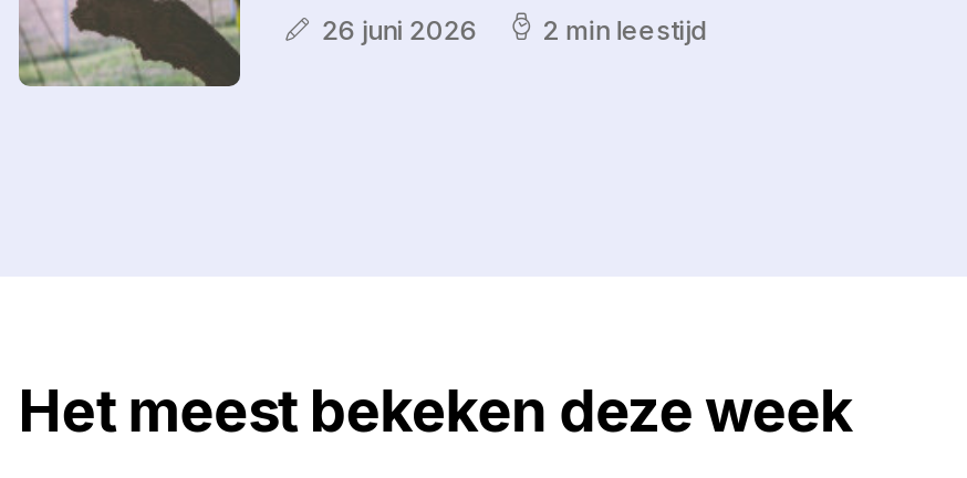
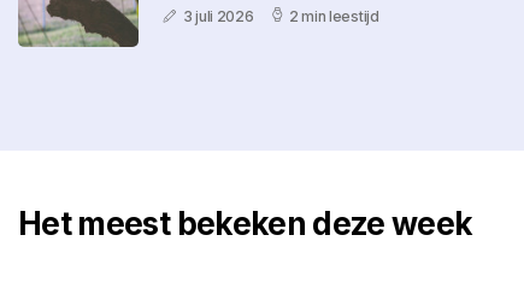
[321,12,708,46] 26 juni 2026 2 min leestijd -> [183,7,379,25] 3 juli 2026 2 min leestijd

